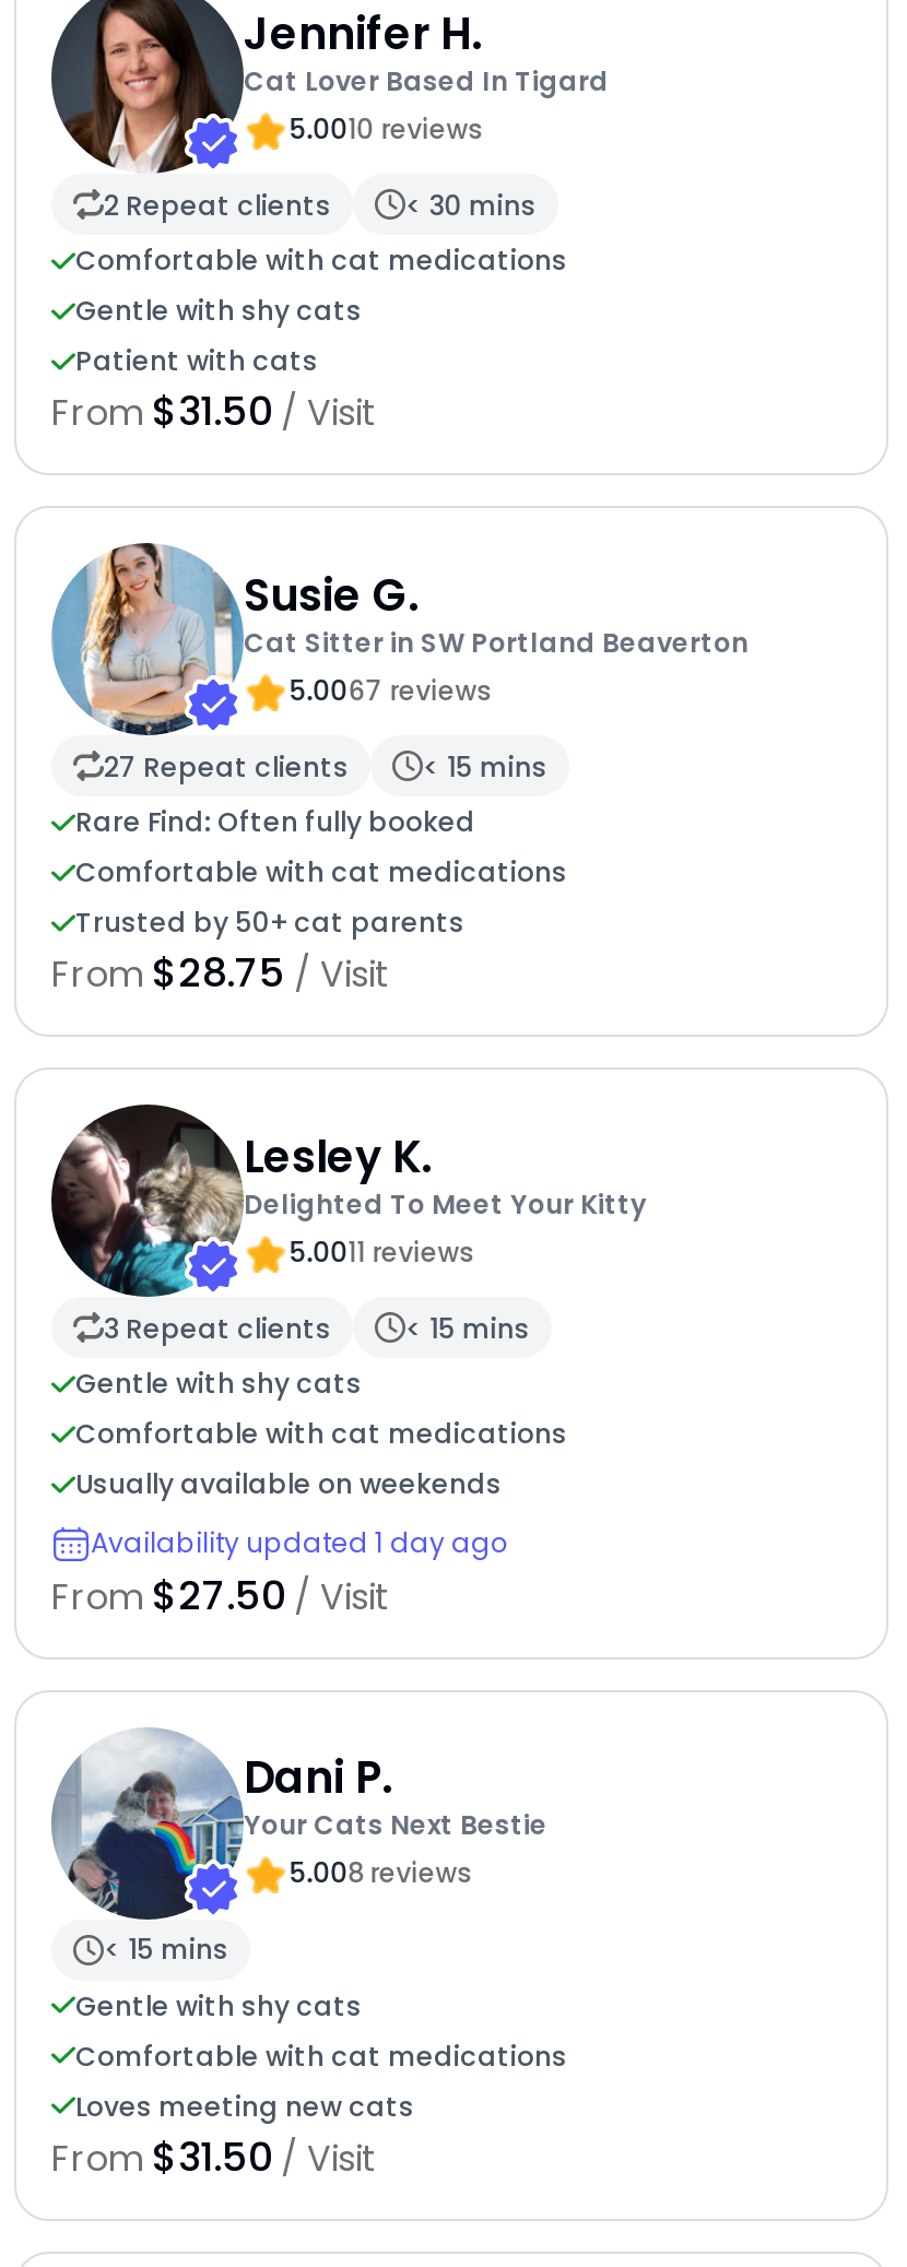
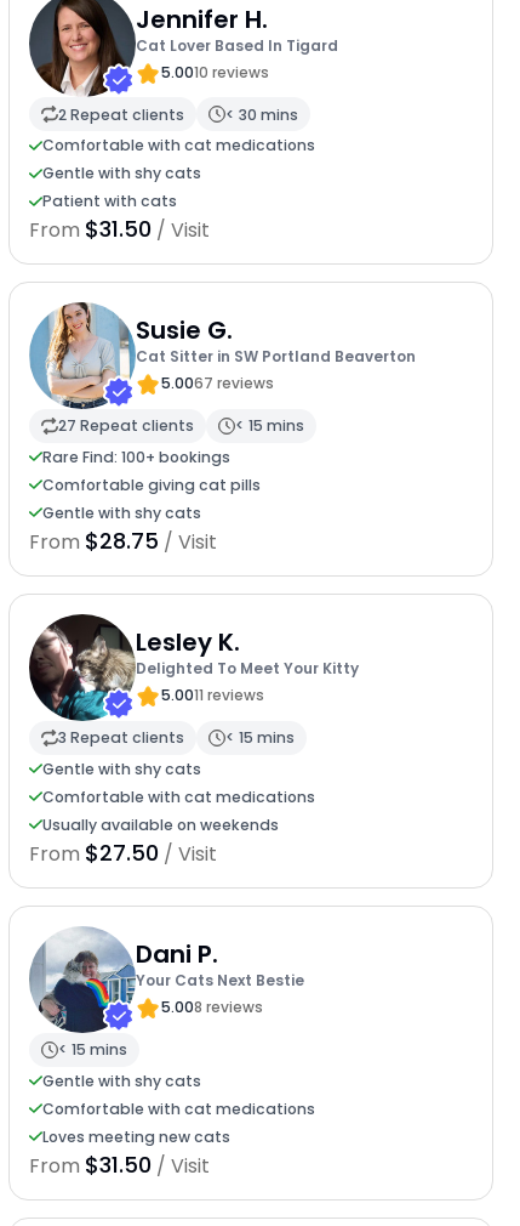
[75,804,567,942] Rare Find: Often fully booked | Comfortable with cat medications | Trusted by 50+ cat parents -> [42,447,261,523] Rare Find: 100+ bookings | Comfortable giving cat pills | Gentle with shy cats
[91,1525,510,1562] Availability updated 1 day ago -> none

